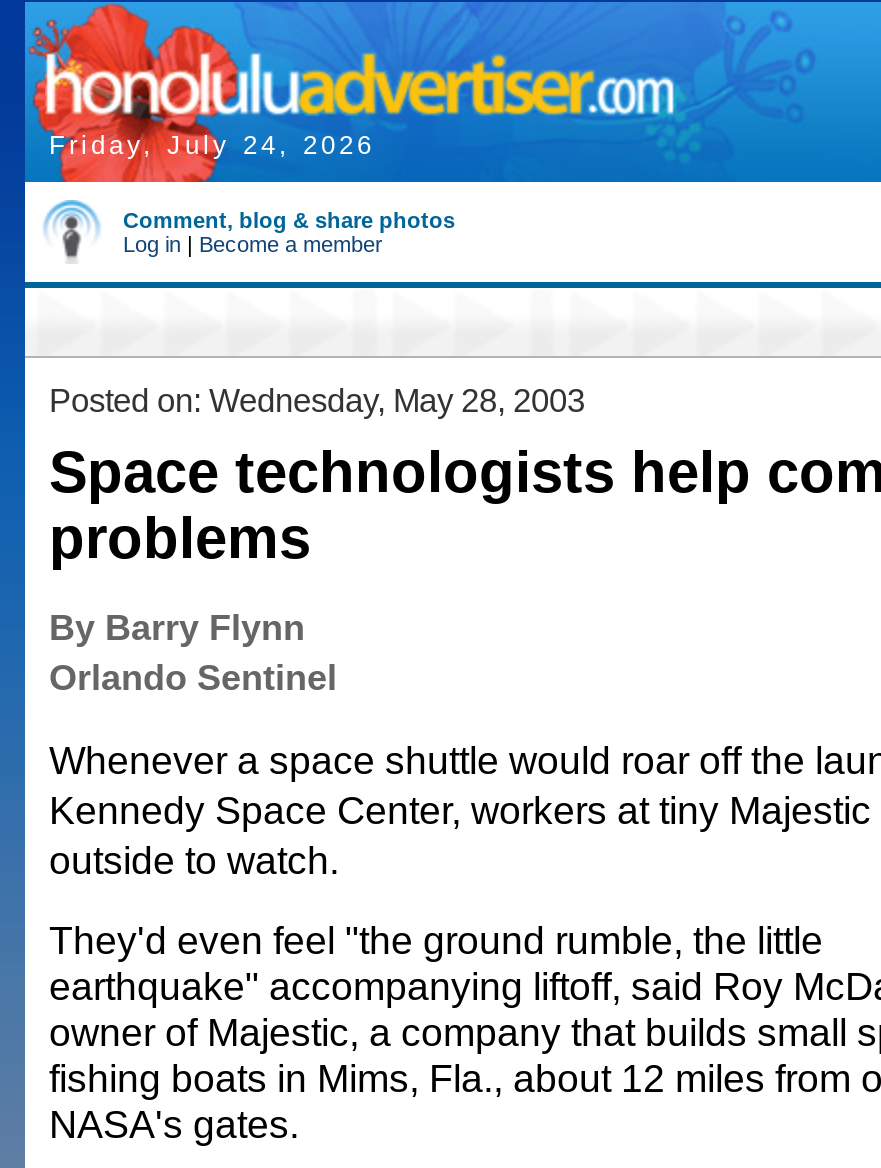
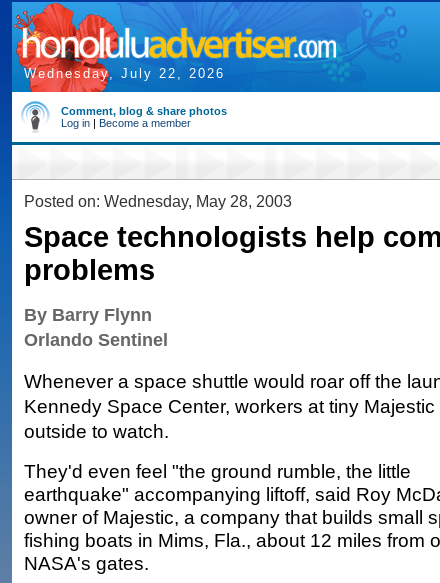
[49,130,375,160] Friday, July 24, 2026 -> [24,66,225,81] Wednesday, July 22, 2026

